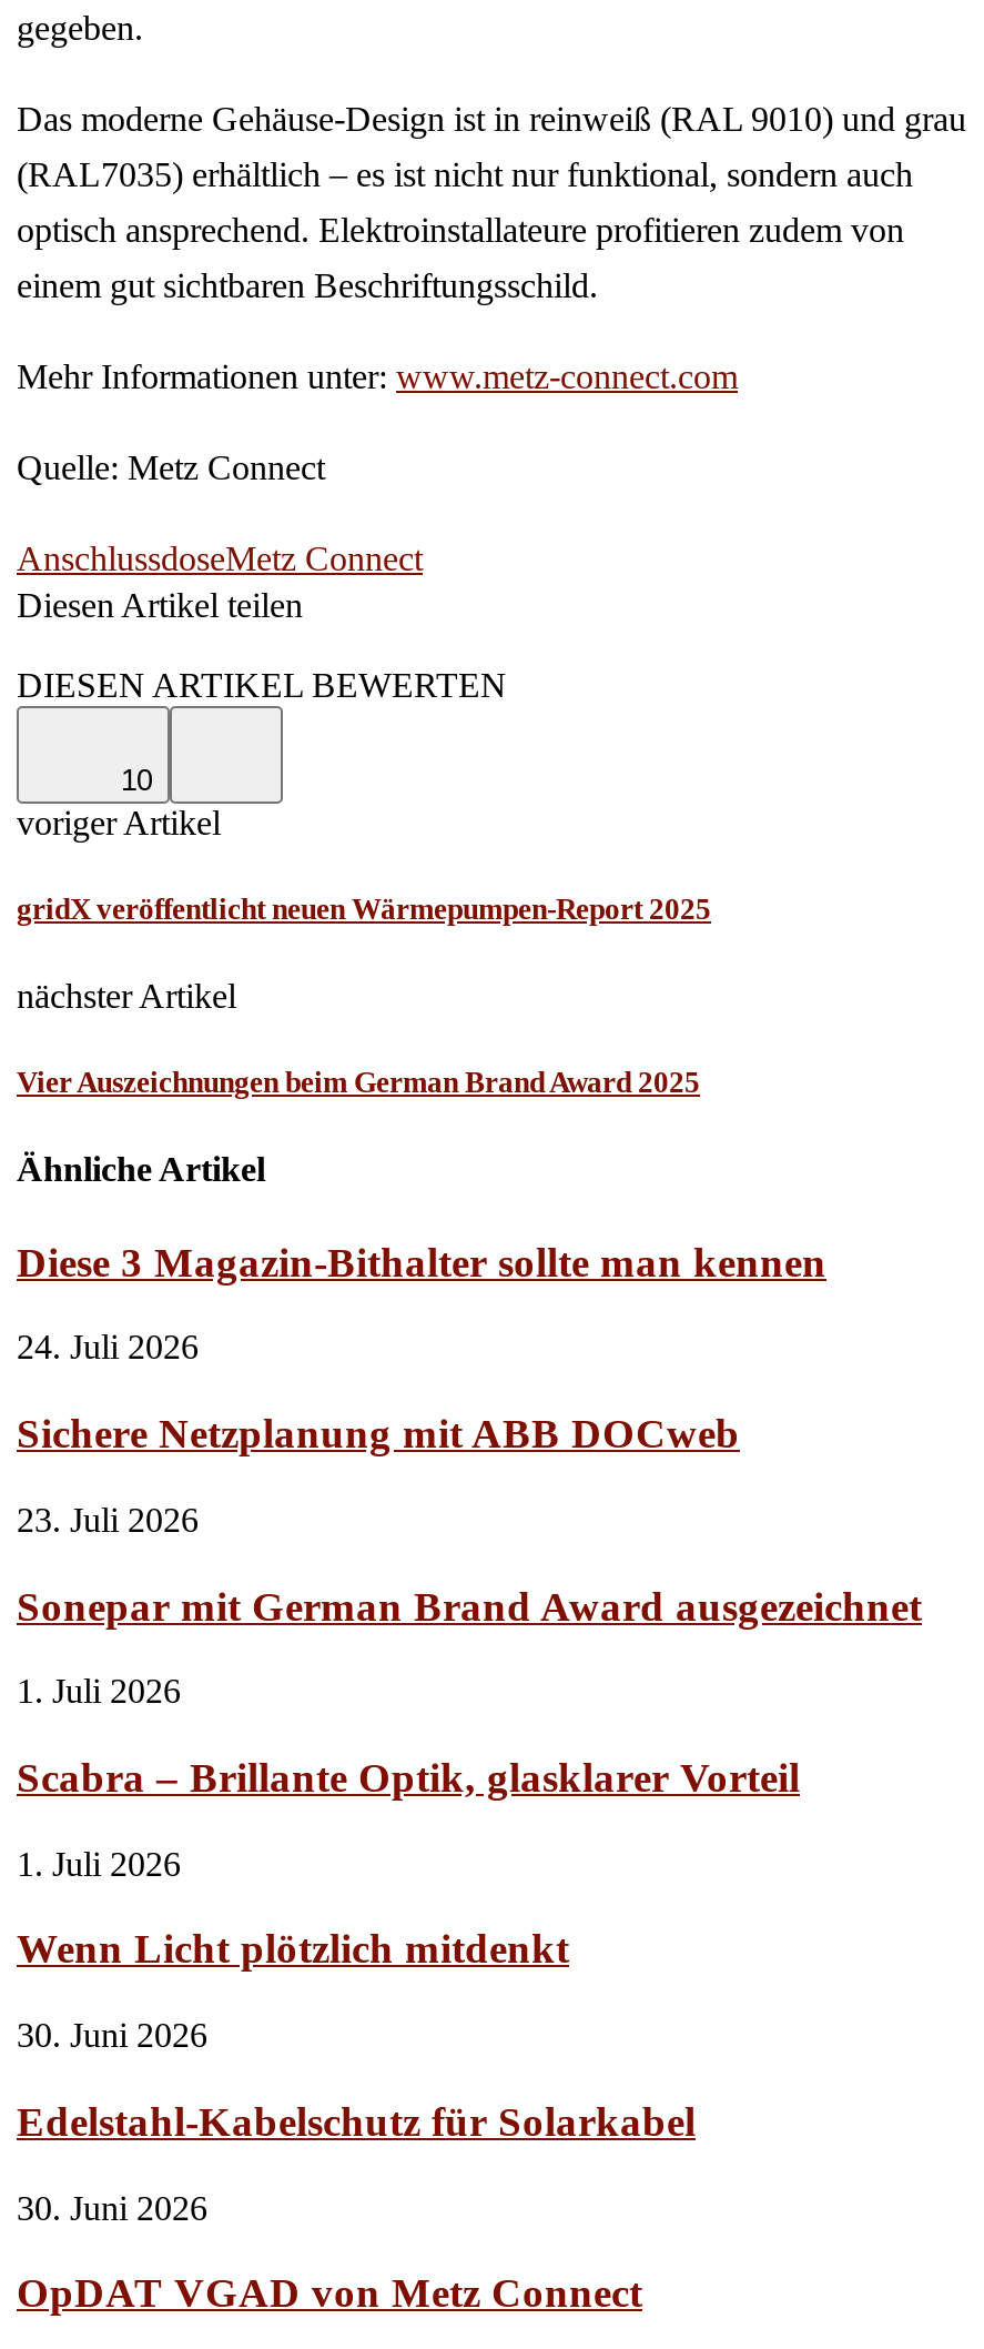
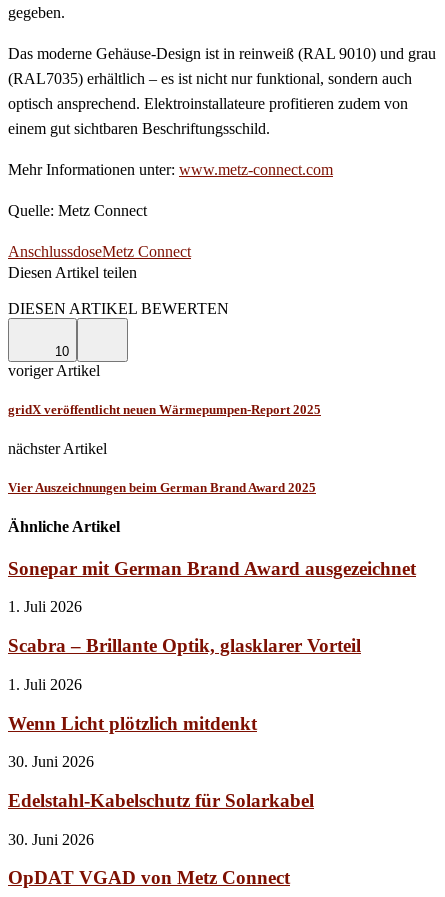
[17,1238,826,1538] Diese 3 Magazin-Bithalter sollte man kennen | 24. Juli 2026 | Sichere Netzplanung mit ABB DOCweb | 23. Juli 2026 -> none

